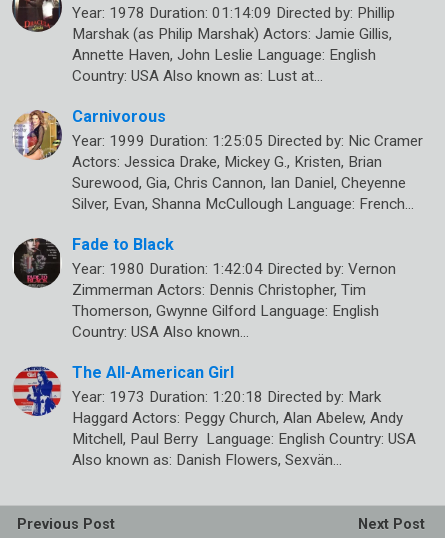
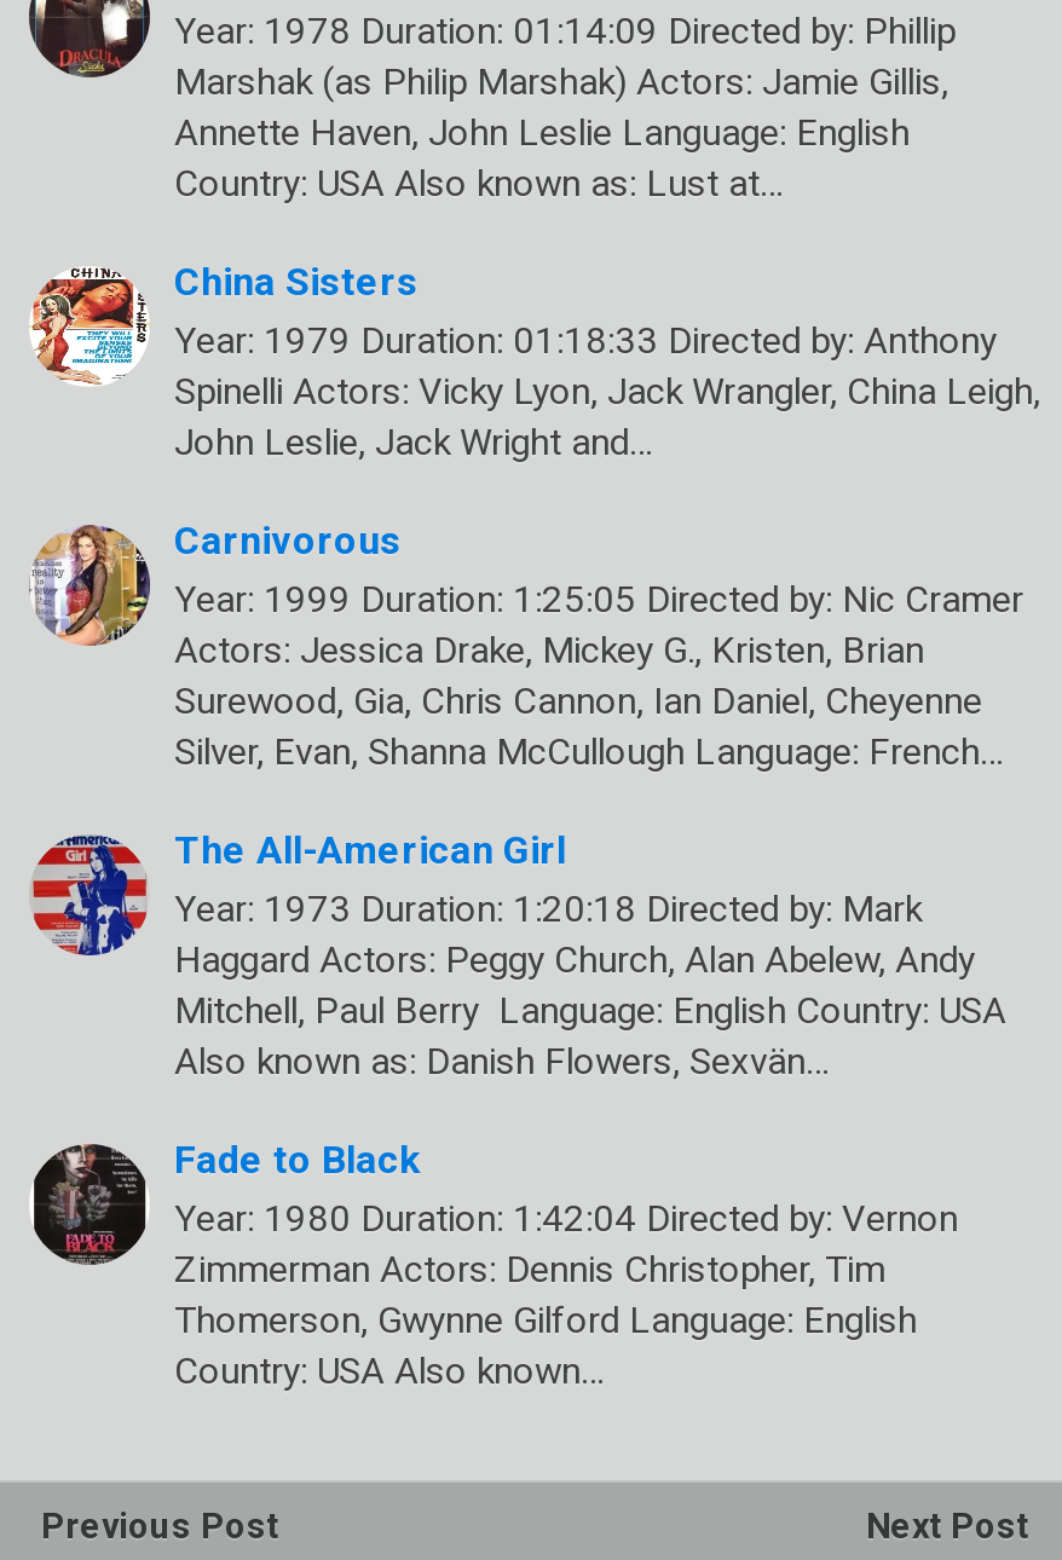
none -> [29,258,1040,464] [image] | China Sisters | Year: 1979 Duration: 01:18:33 Directed by: Anthony | Spinelli Actors: Vicky Lyon, Jack Wrangler, China Leigh, | John Leslie, Jack Wright and…
moved [13,235,396,341] -> [31,1136,958,1393]: [image] | Fade to Black | Year: 1980 Duration: 1:42:04 Directed by: Vernon | Zimmerman Actors: Dennis Christopher, Tim | Thomerson, Gwynne Gilford Language: English | Country: USA Also known…
moved [13,363,416,469] -> [29,827,1006,1083]: [image] | The All-American Girl | Year: 1973 Duration: 1:20:18 Directed by: Mark | Haggard Actors: Peggy Church, Alan Abelew, Andy | Mitchell, Paul Berry Language: English Country: USA | Also known as: Danish Flowers, Sexvän…

